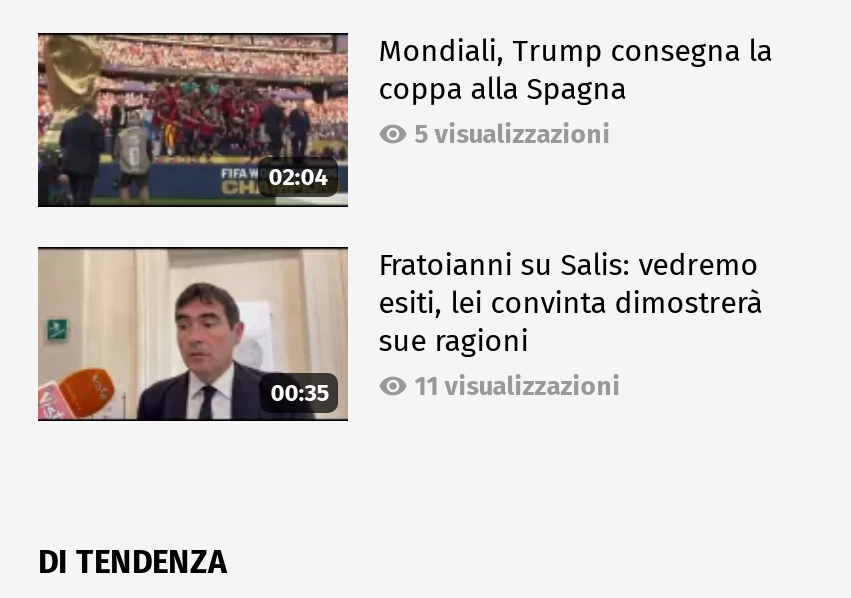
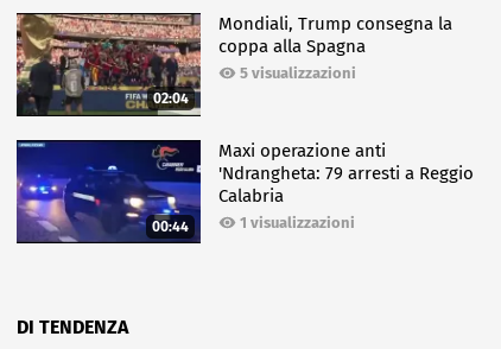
[36,247,350,421] [image] | 00:35 -> [15,140,202,243] [image] | 00:44
[378,248,762,402] Fratoianni su Salis: vedremo | esiti, lei convinta dimostrerà | sue ragioni | 11 visualizzazioni -> [219,140,474,232] Maxi operazione anti | 'Ndrangheta: 79 arresti a Reggio | Calabria | 1 visualizzazioni

